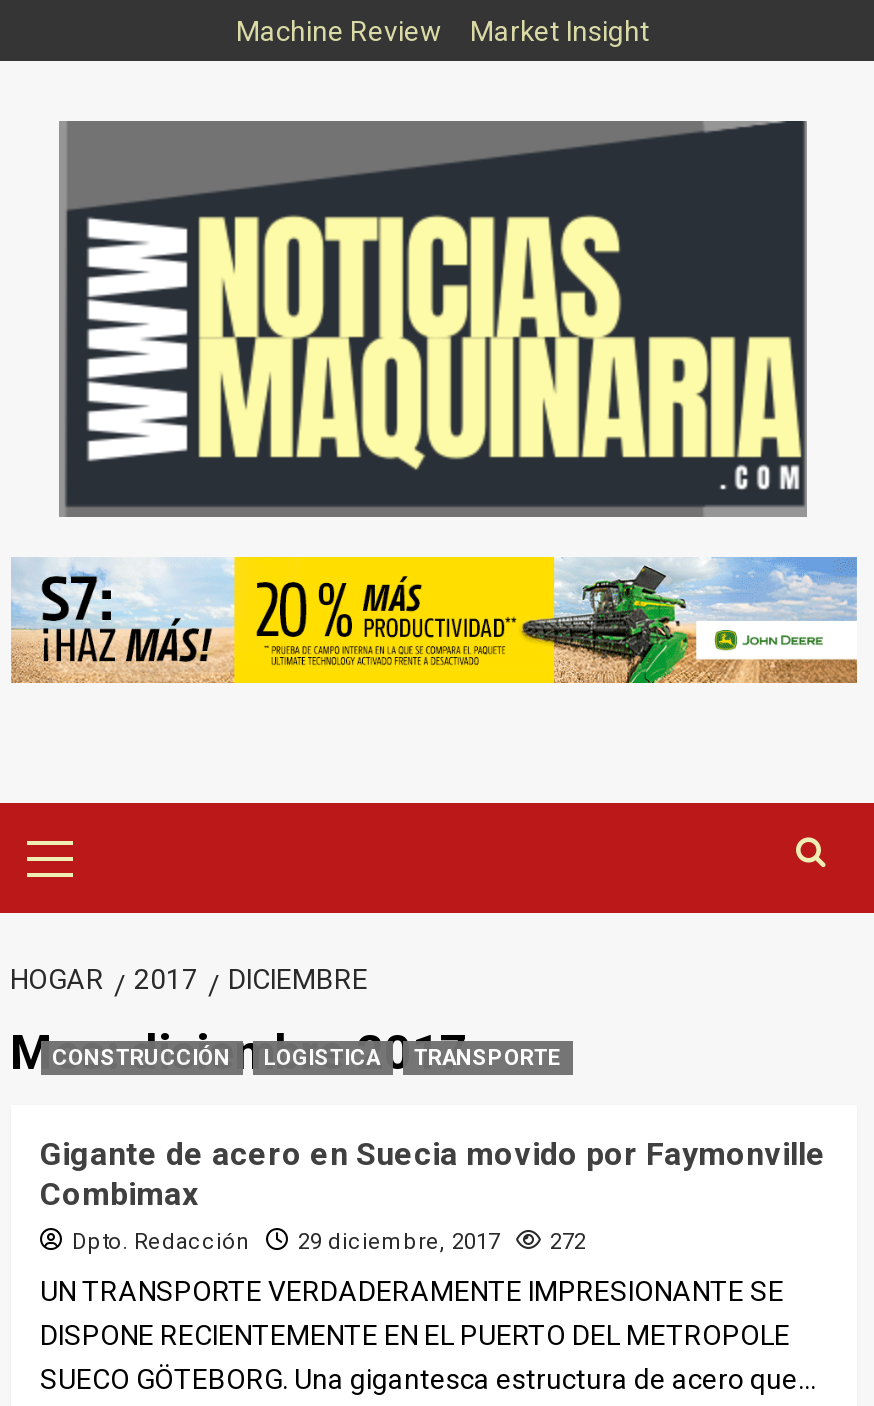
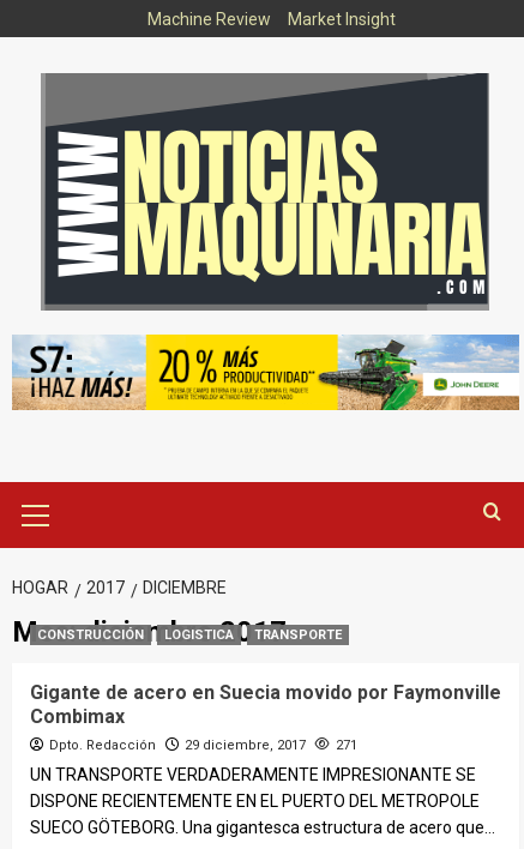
[72,1230,586,1256] Dpto. Redacción 29 diciembre, 2017 272 -> [49,738,357,754] Dpto. Redacción 29 diciembre, 2017 271

